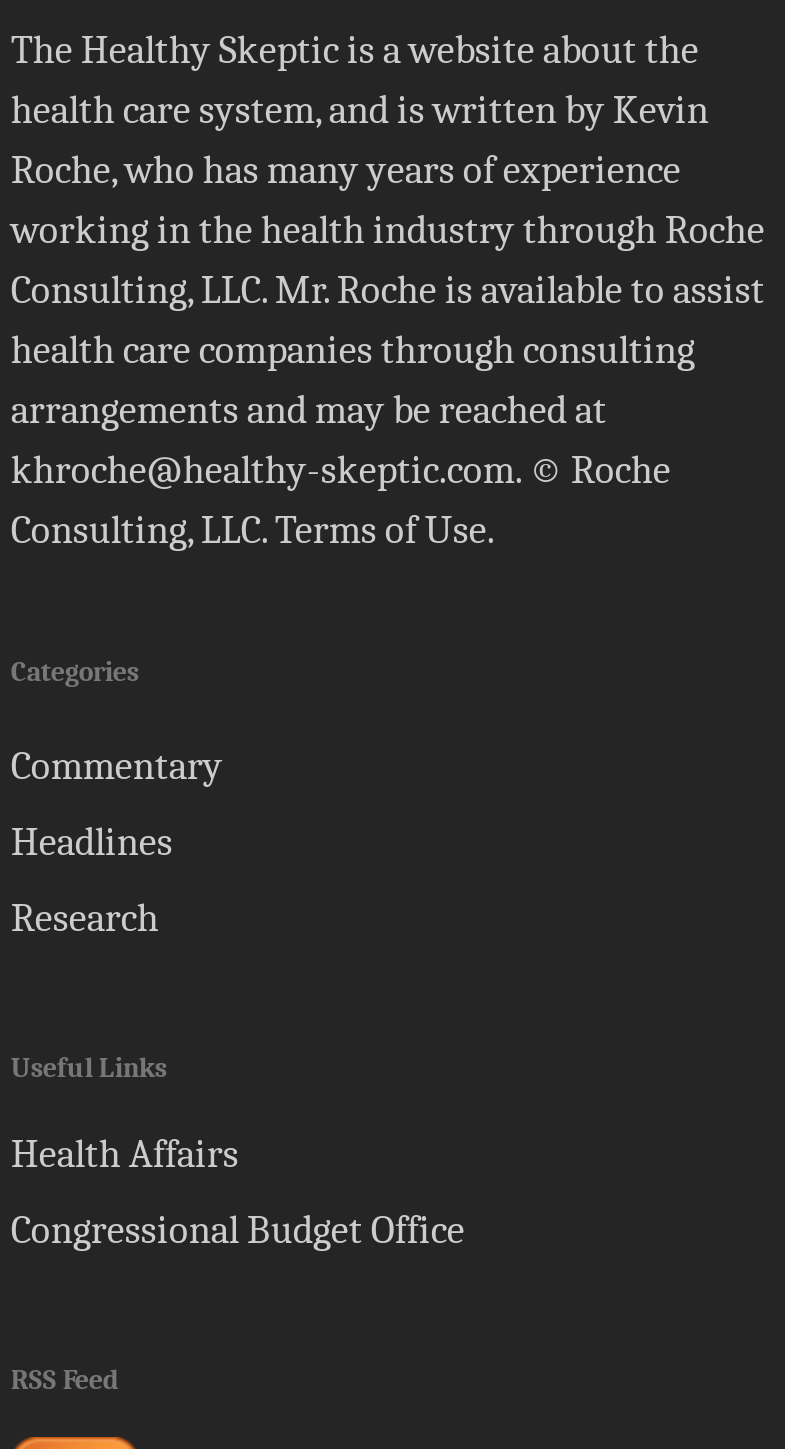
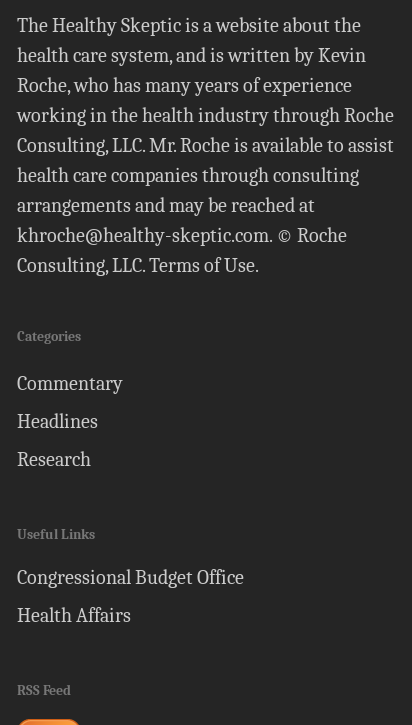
moved [11,1131,239,1177] -> [17,604,131,627]: Health Affairs
moved [11,1207,465,1253] -> [17,566,244,589]: Congressional Budget Office

